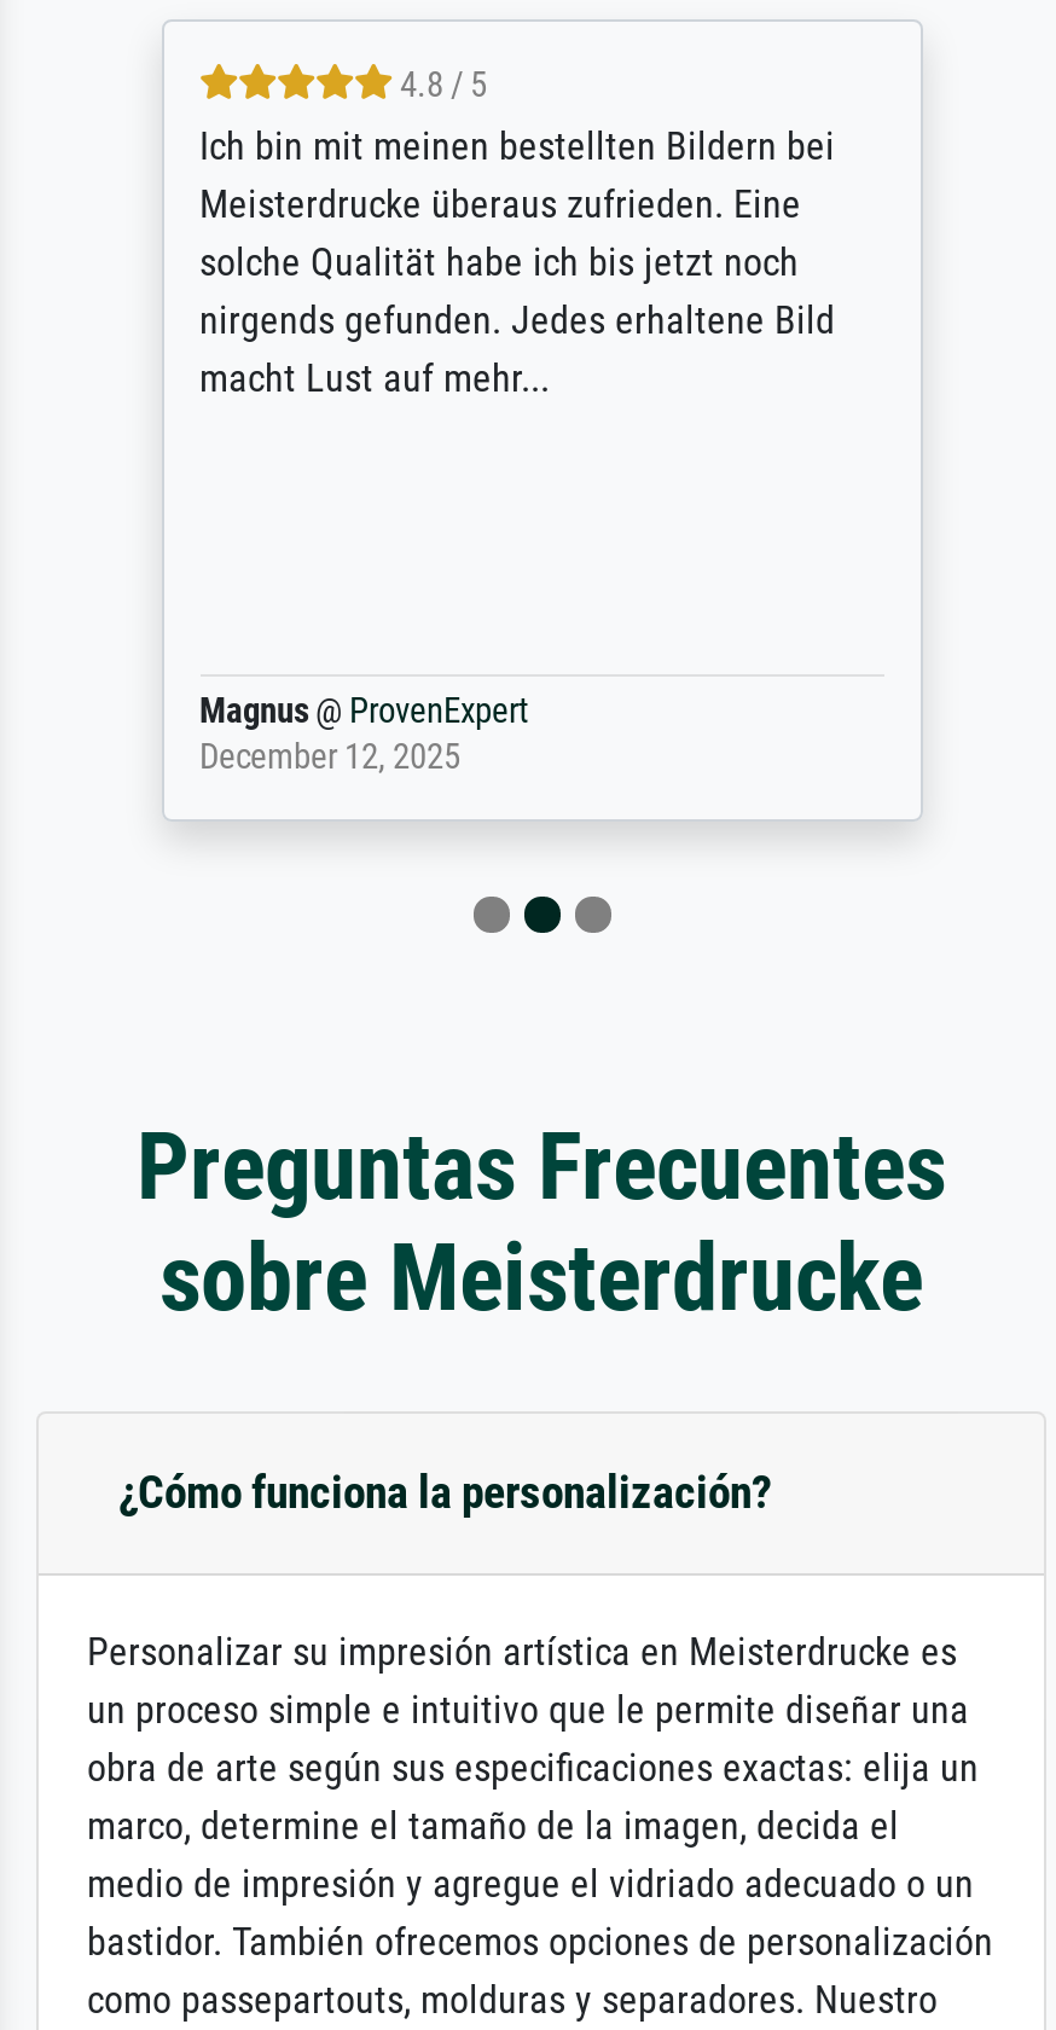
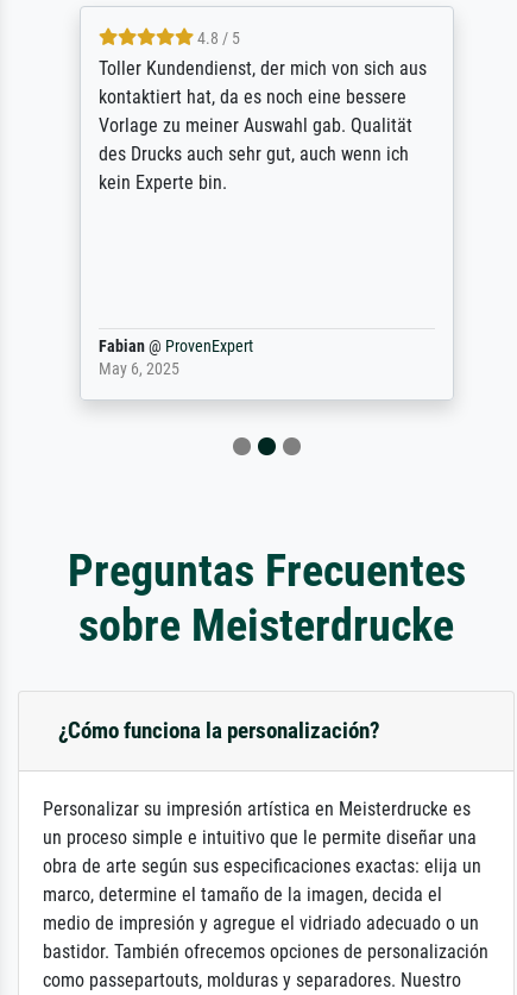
[199,124,835,402] Ich bin mit meinen bestellten Bildern bei | Meisterdrucke überaus zufrieden. Eine | solche Qualität habe ich bis jetzt noch | nirgends gefunden. Jedes erhaltene Bild | macht Lust auf mehr... -> [98,58,426,194] Toller Kundendienst, der mich von sich aus | kontaktiert hat, da es noch eine bessere | Vorlage zu meiner Auswahl gab. Qualität | des Drucks auch sehr gut, auch wenn ich | kein Experte bin.
[199,692,528,779] Magnus @ ProvenExpert | December 12, 2025 -> [98,337,253,380] Fabian @ ProvenExpert | May 6, 2025

